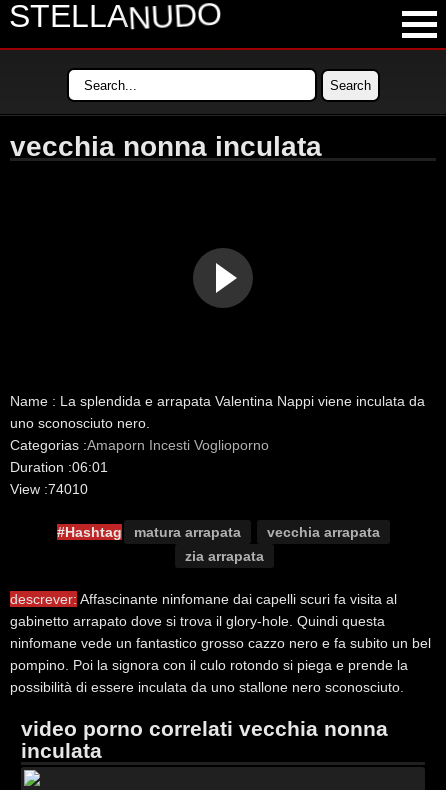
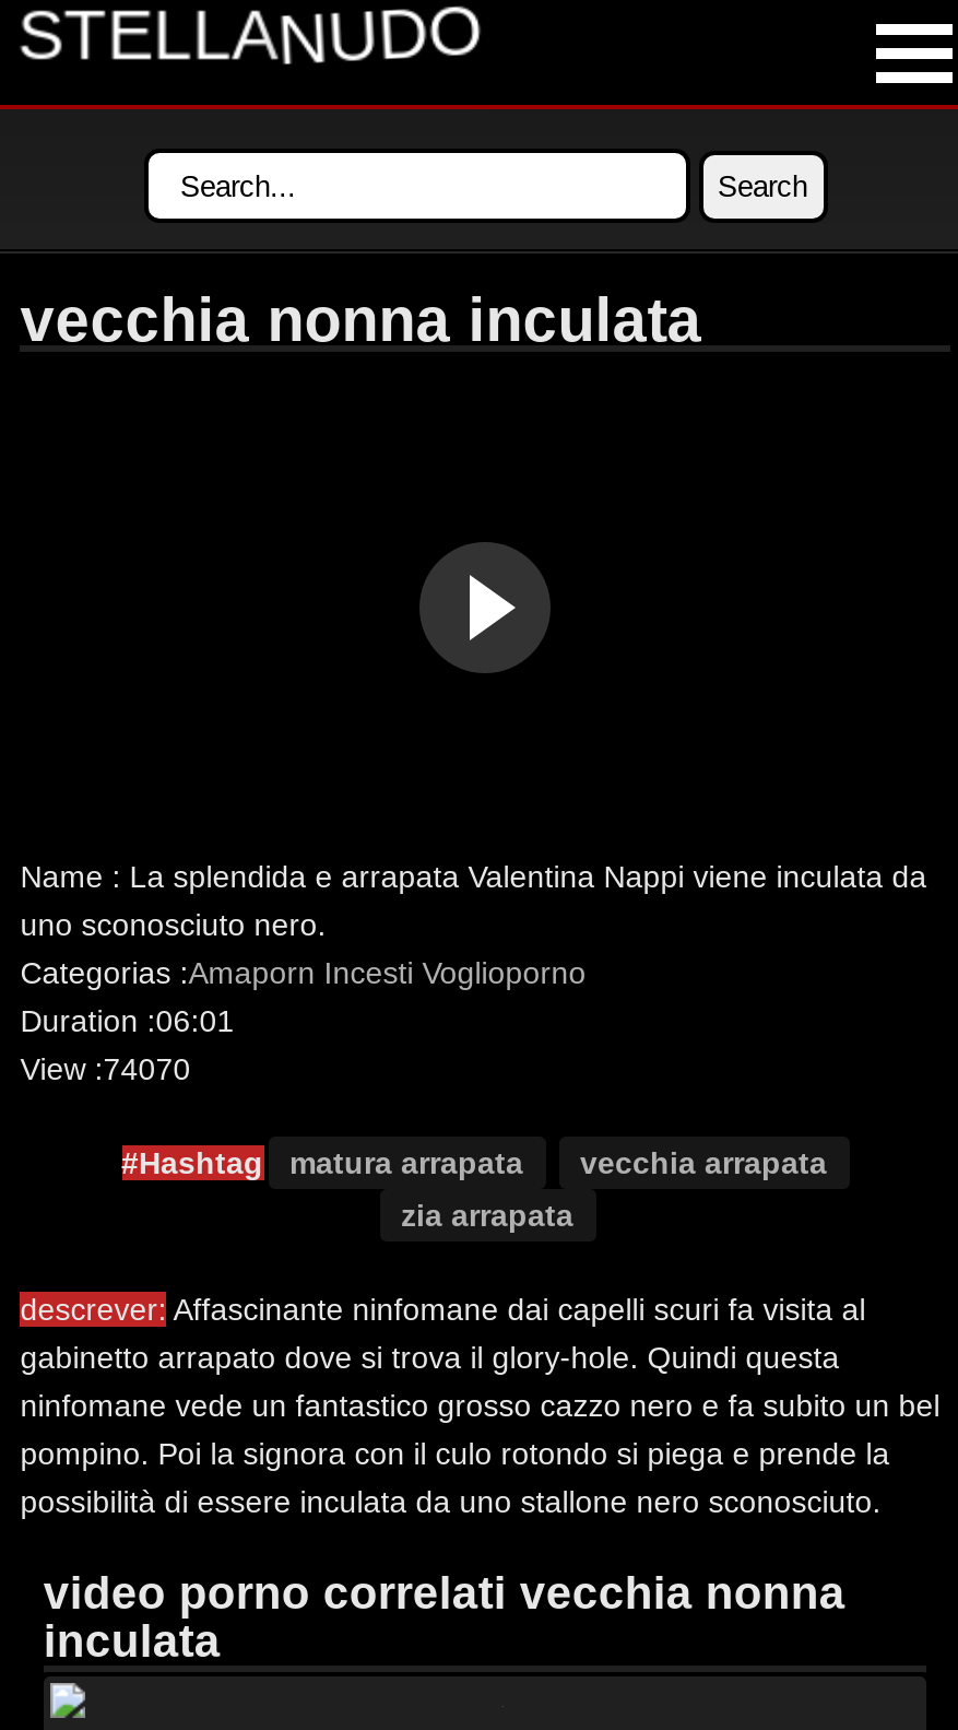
[10,481,88,497] View : 74010 -> [20,1051,191,1086] View : 74070

